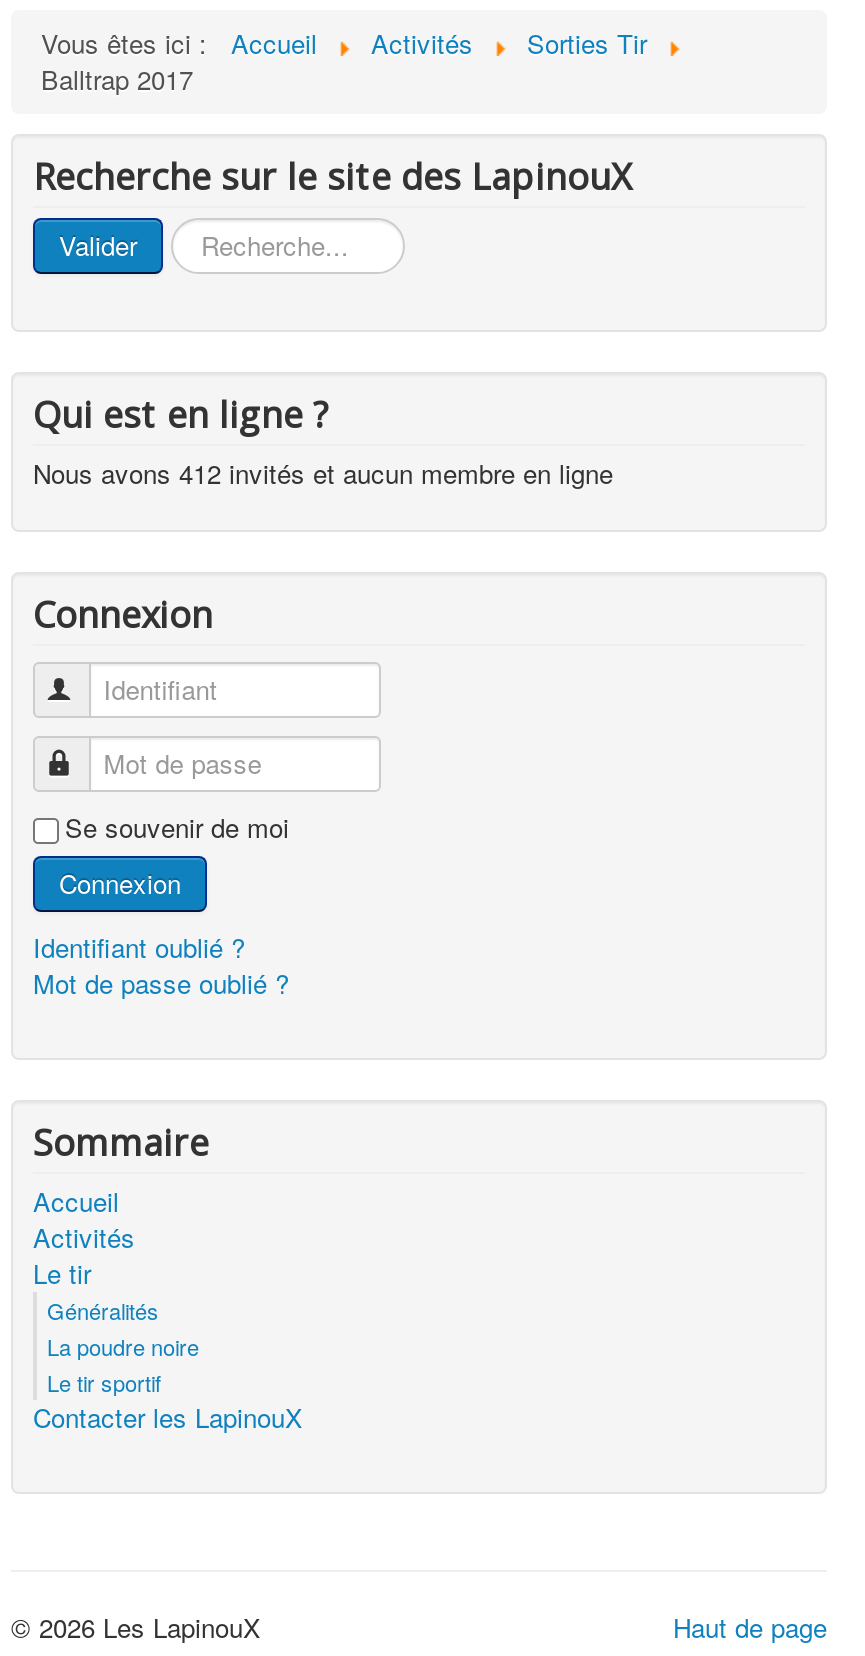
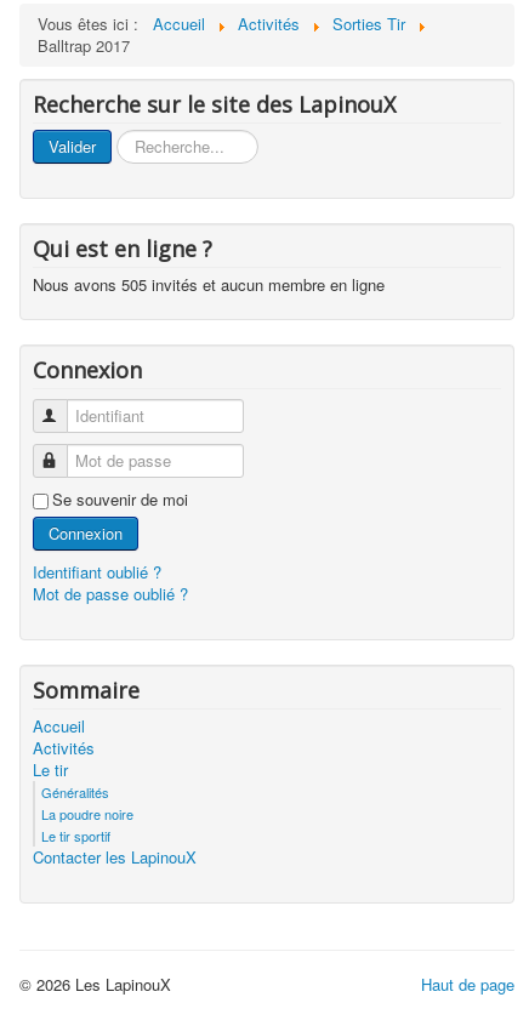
[33,454,613,492] Nous avons 412 invités et aucun membre en ligne -> [33,273,385,296] Nous avons 505 invités et aucun membre en ligne

